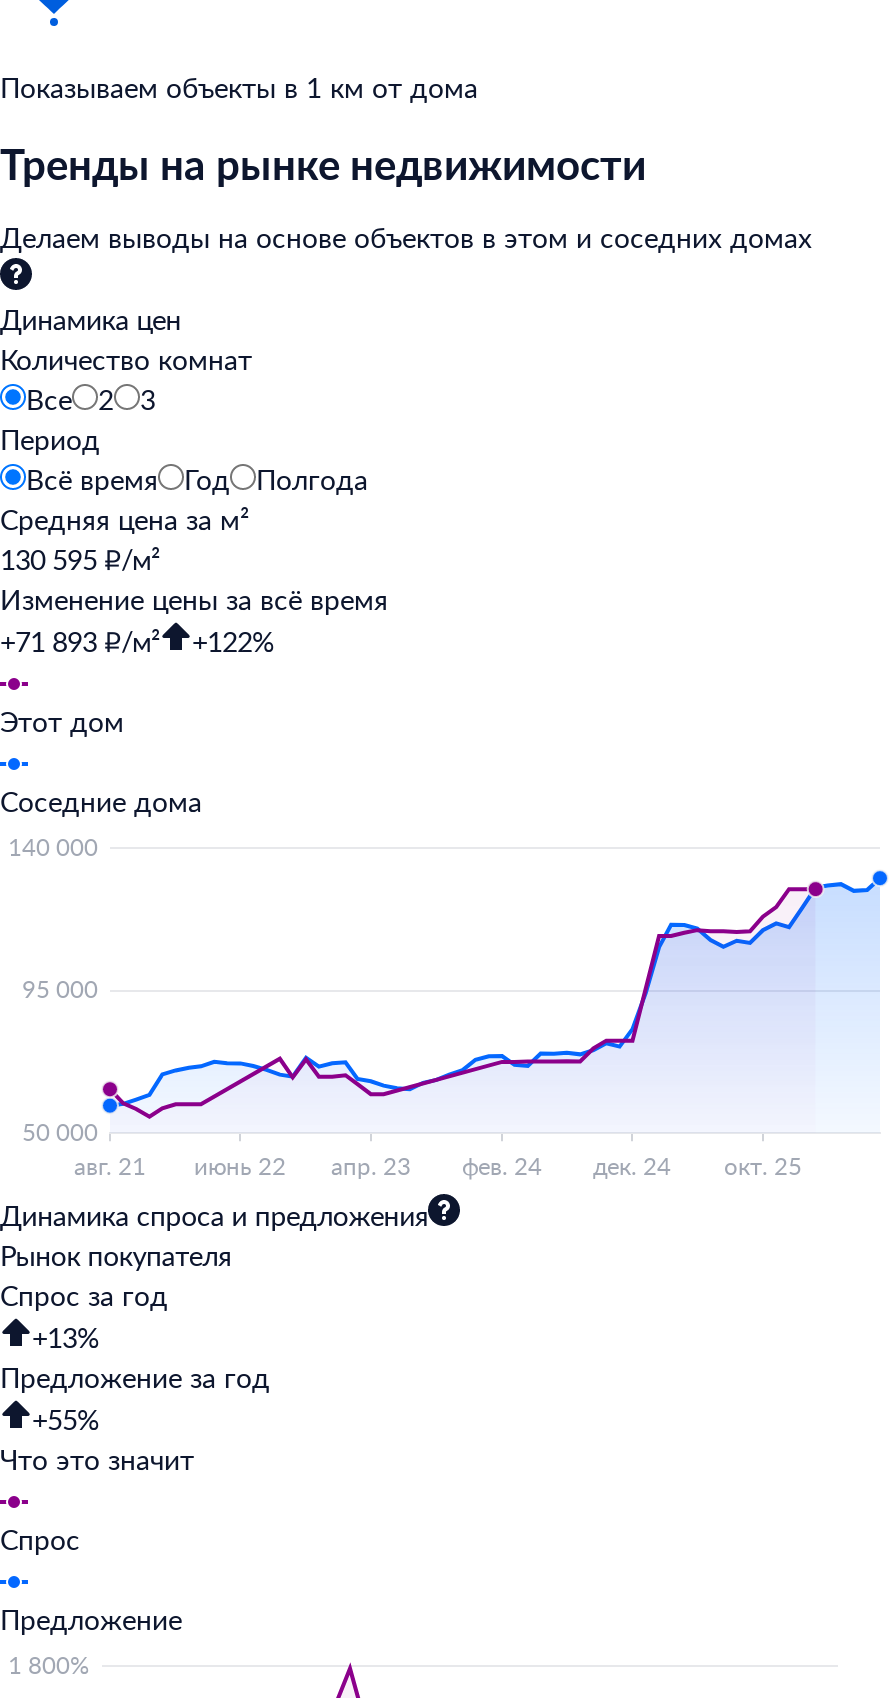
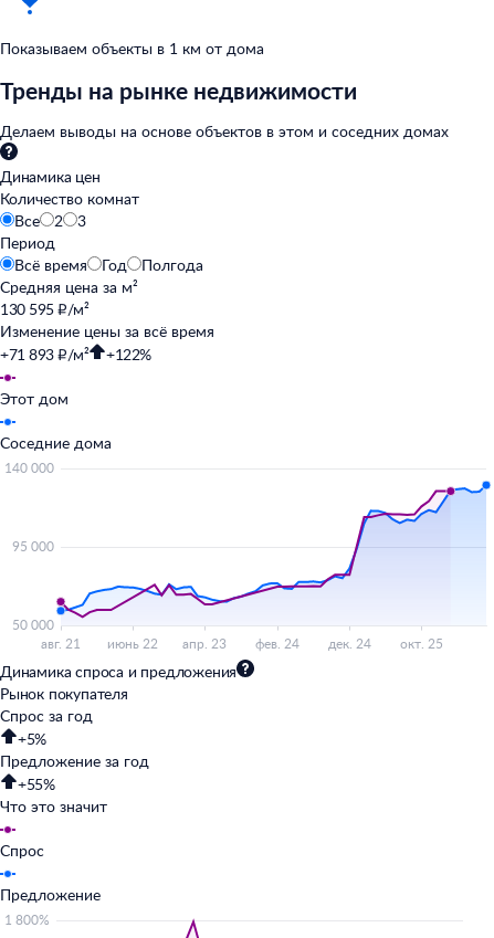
[32,1318,98,1356] +13% -> [18,728,46,749] +5%

